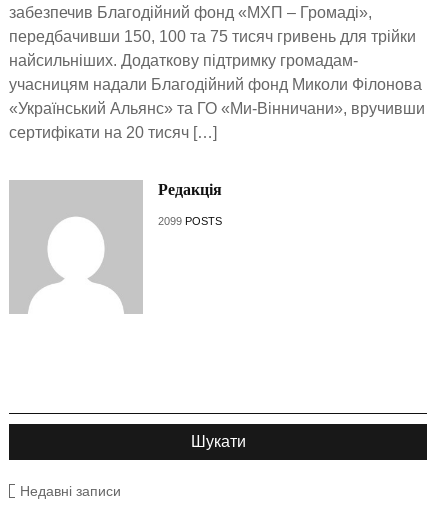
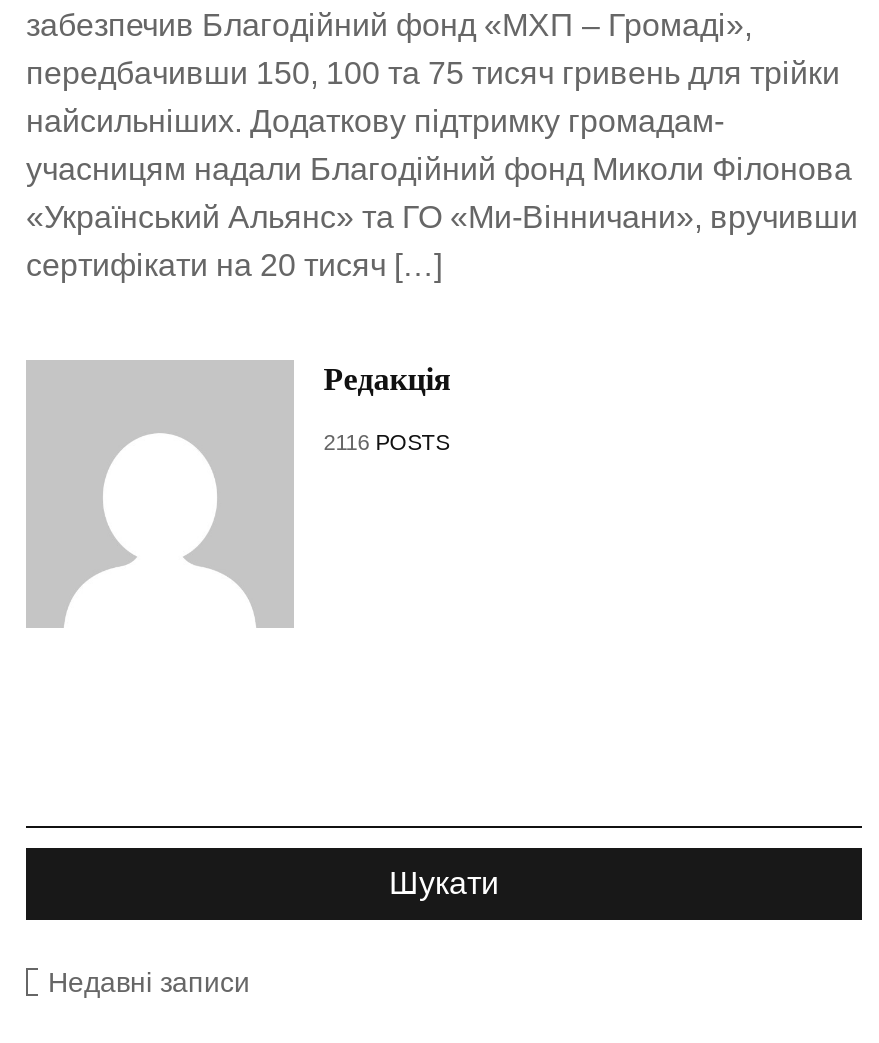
[158,215,222,227] 2099 POSTS -> [324,431,450,455] 2116 POSTS

